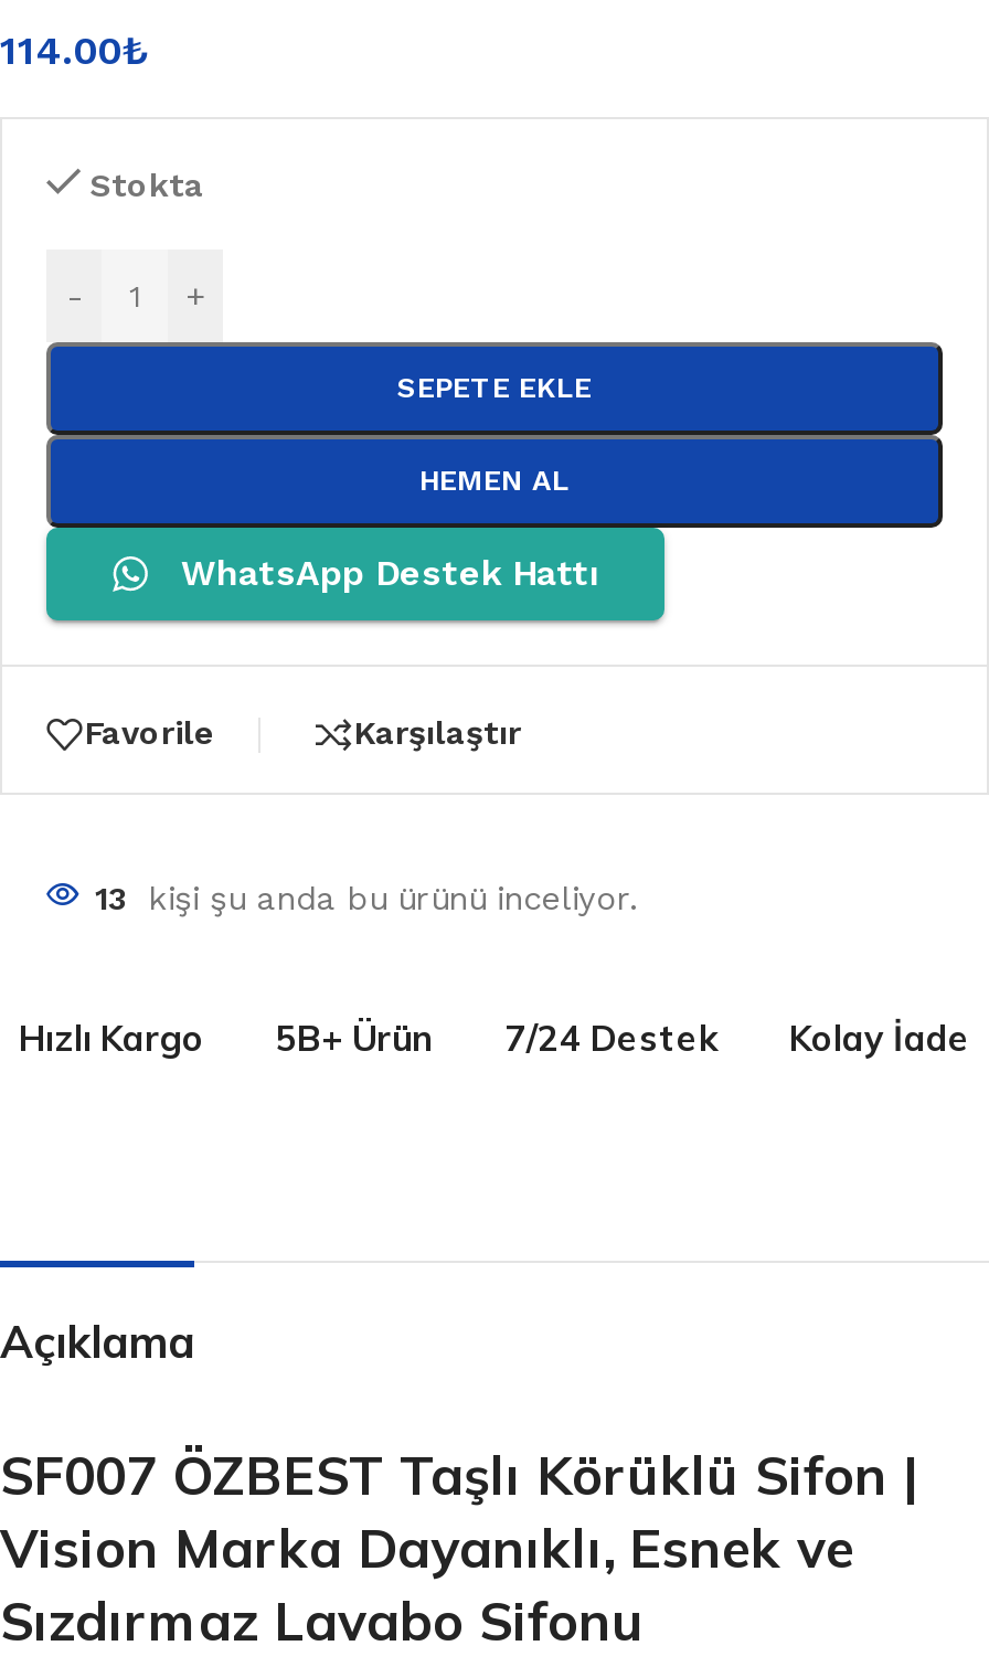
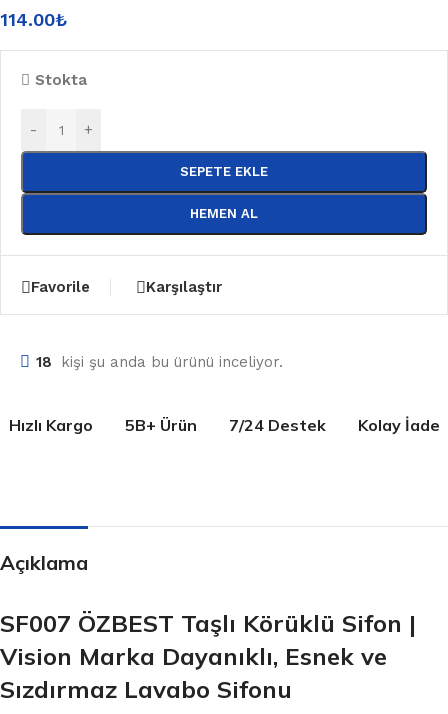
[181,551,598,593] WhatsApp Destek Hattı -> none
[95,879,638,919] 13 kişi şu anda bu ürünü inceliyor. -> [36,352,283,370] 18 kişi şu anda bu ürünü inceliyor.

